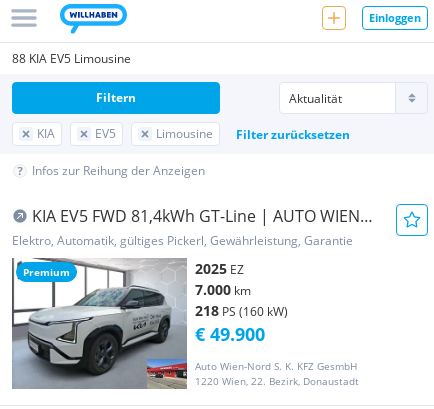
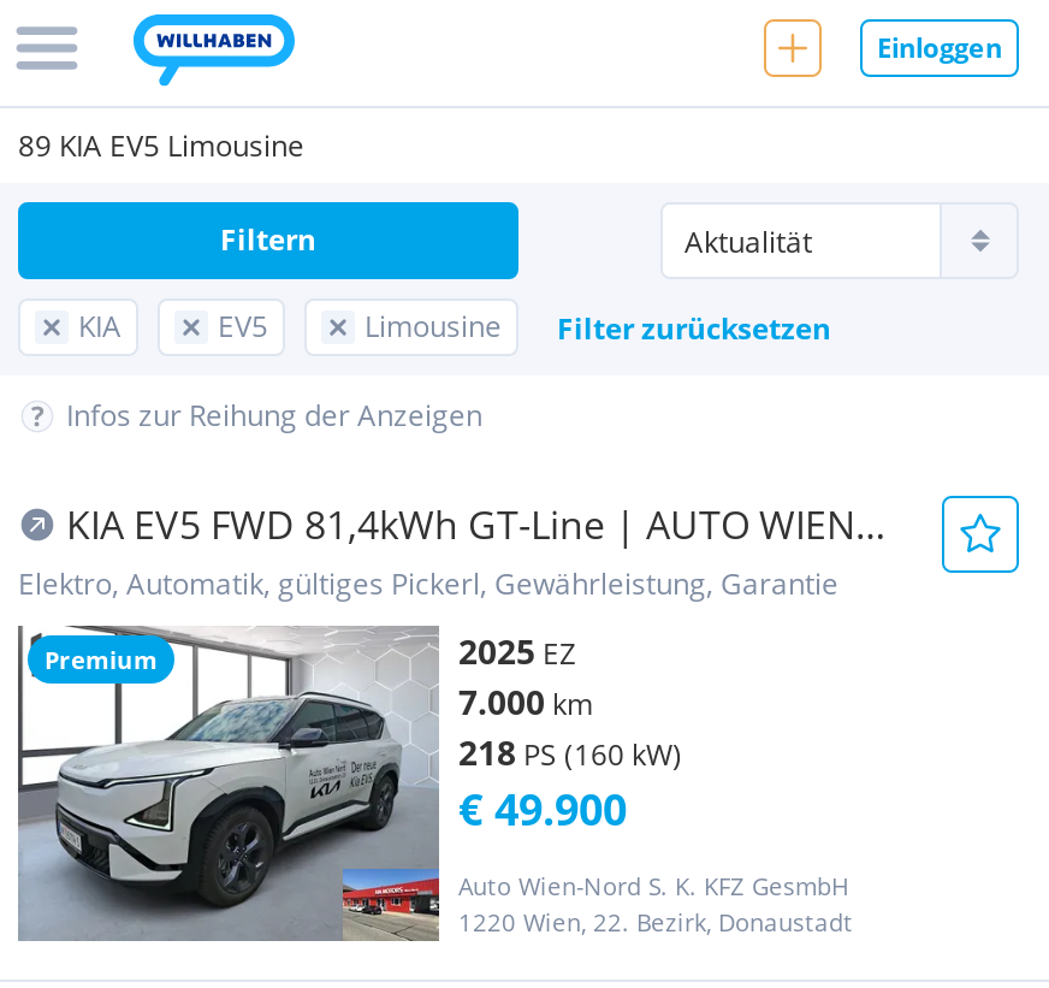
[12,50,131,67] 88 KIA EV5 Limousine -> [18,125,304,166] 89 KIA EV5 Limousine

